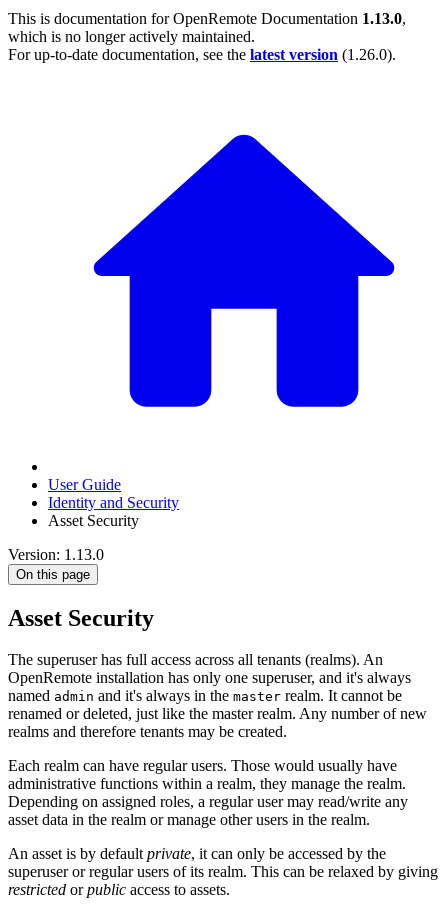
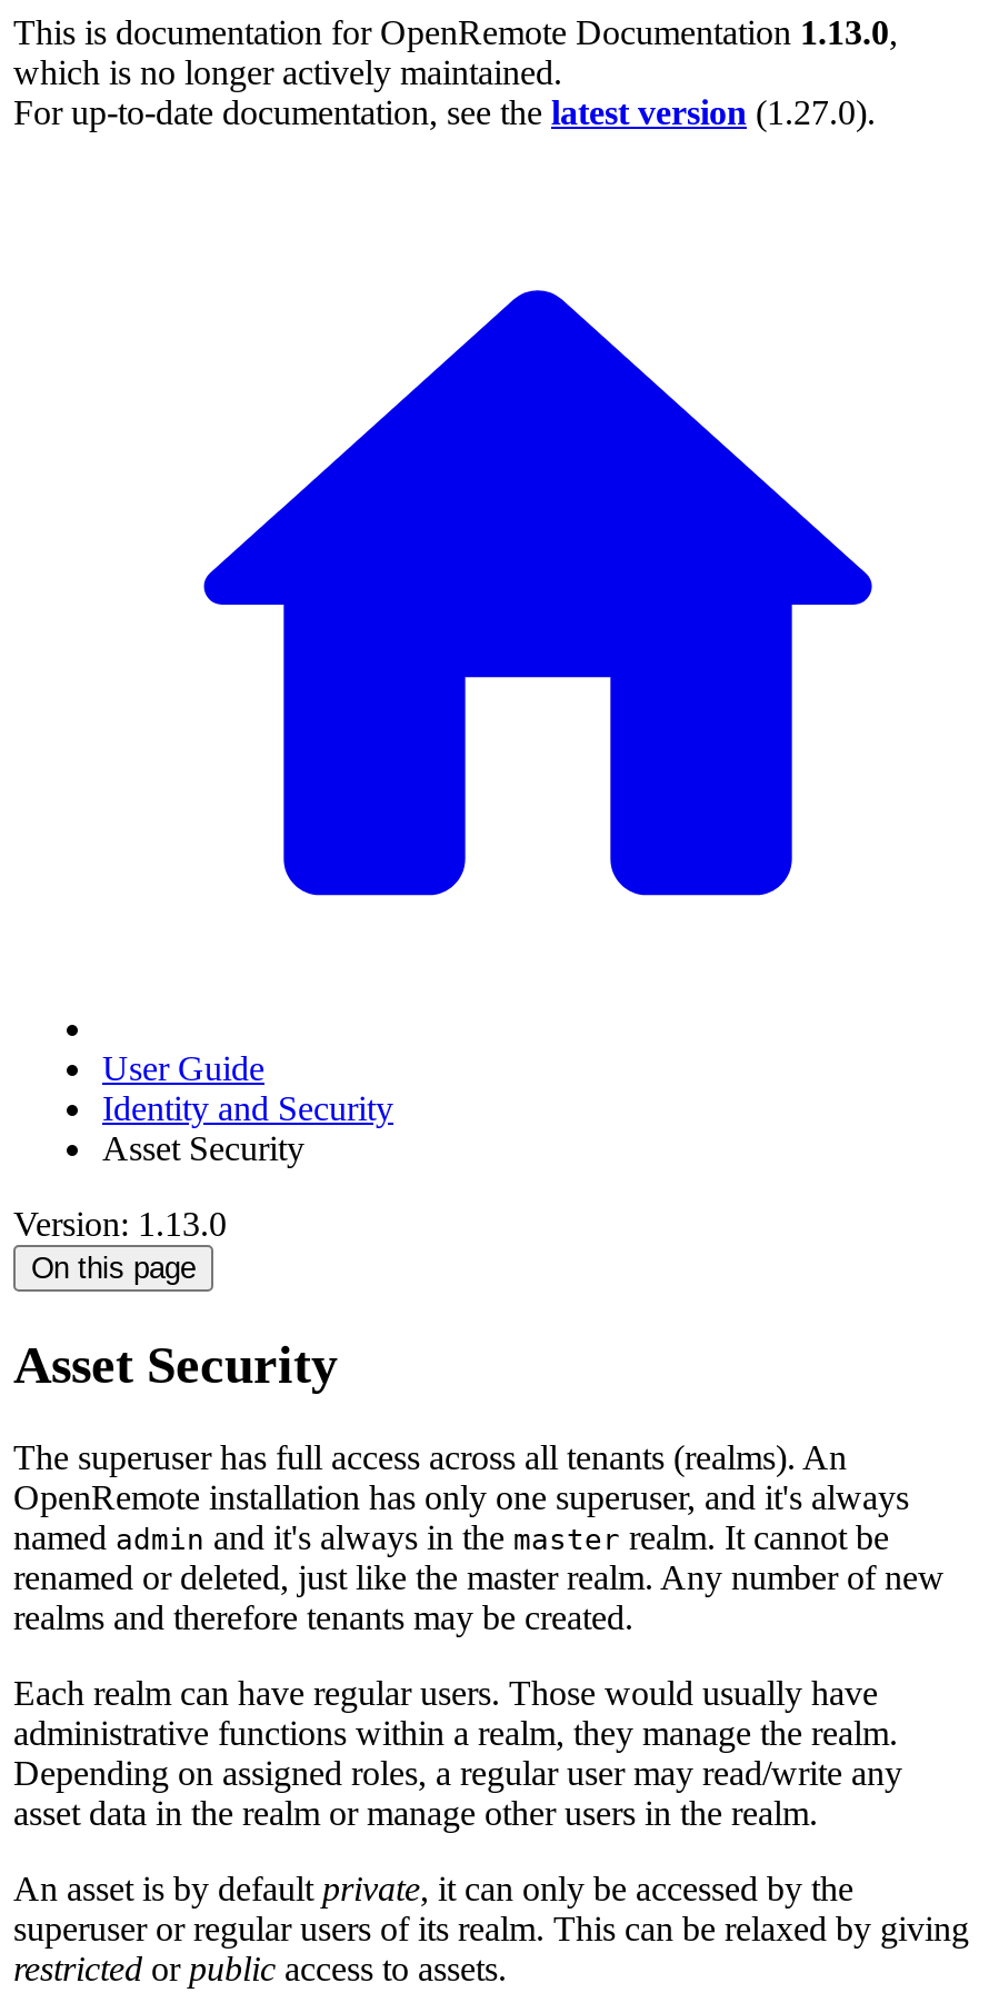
[8,46,396,63] For up-to-date documentation, see the latest version (1.26.0). -> [13,92,876,130] For up-to-date documentation, see the latest version (1.27.0).

